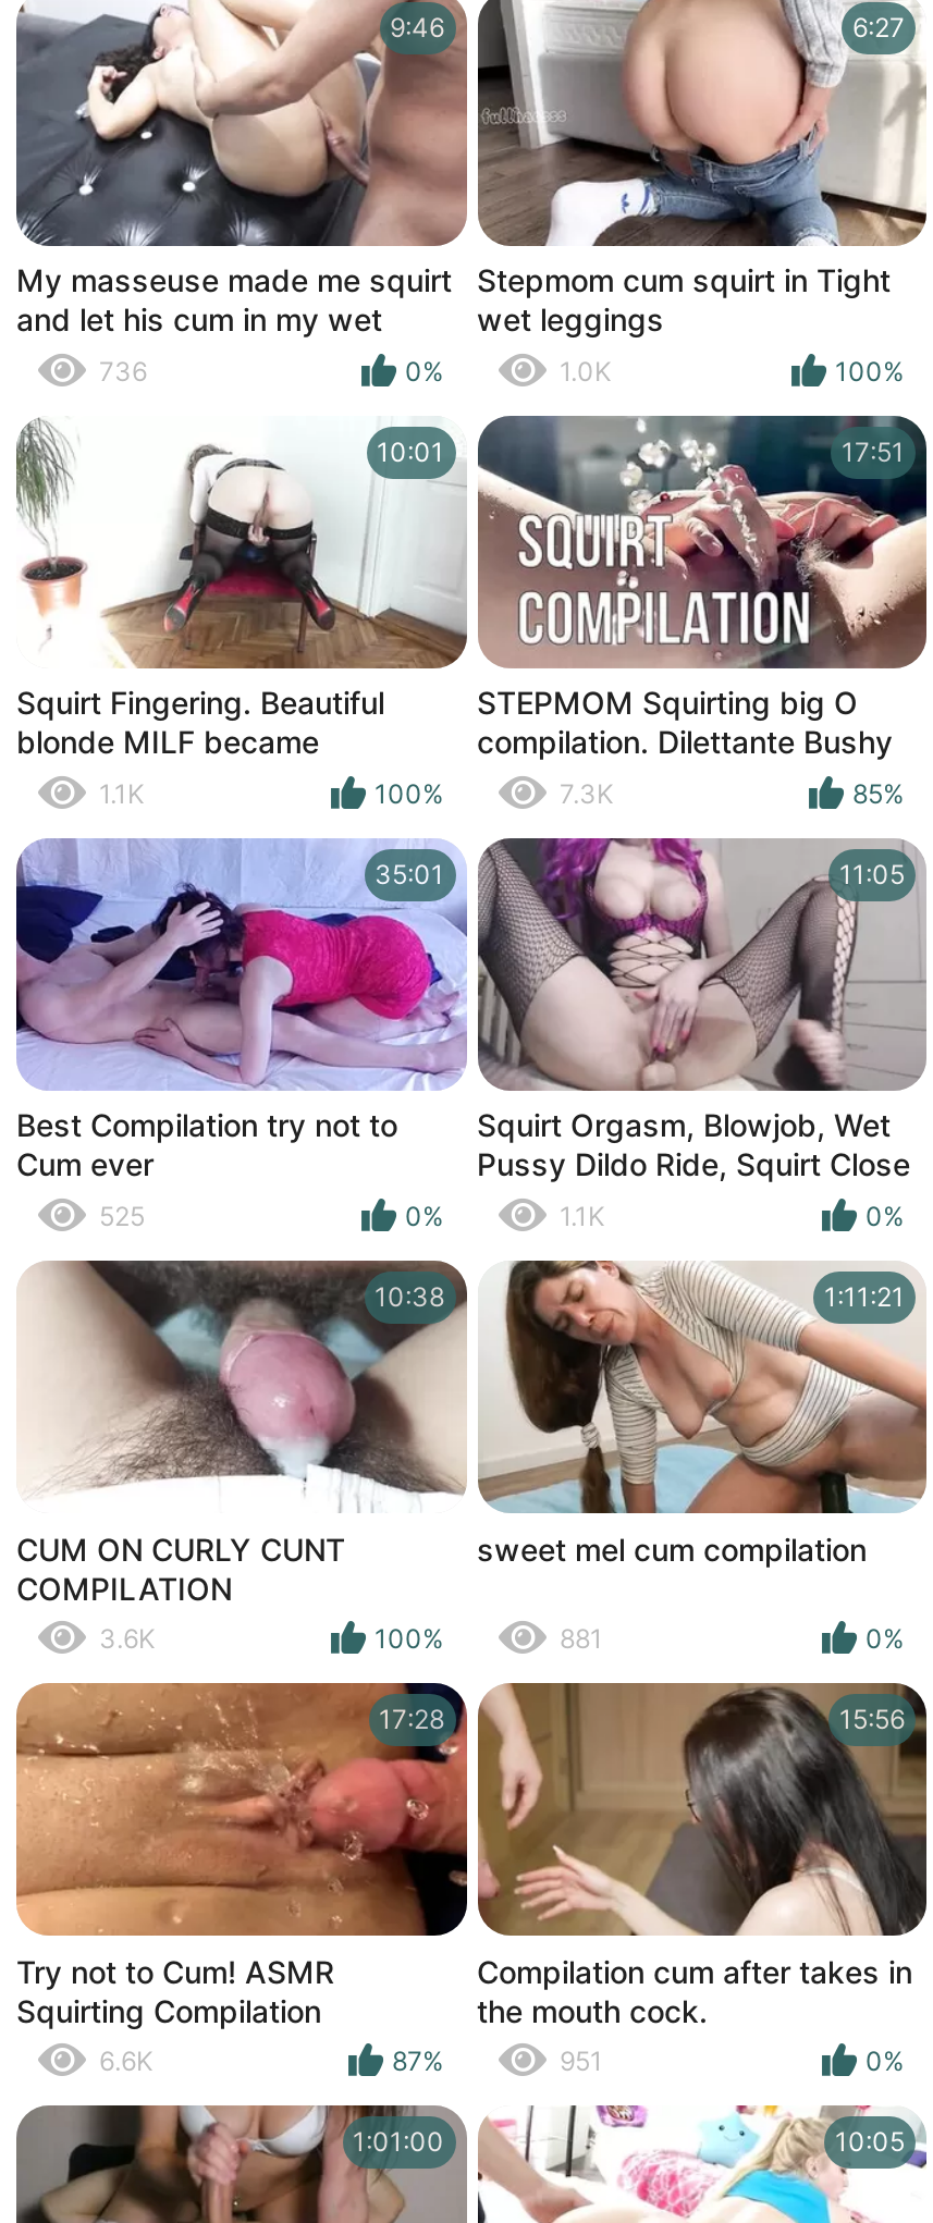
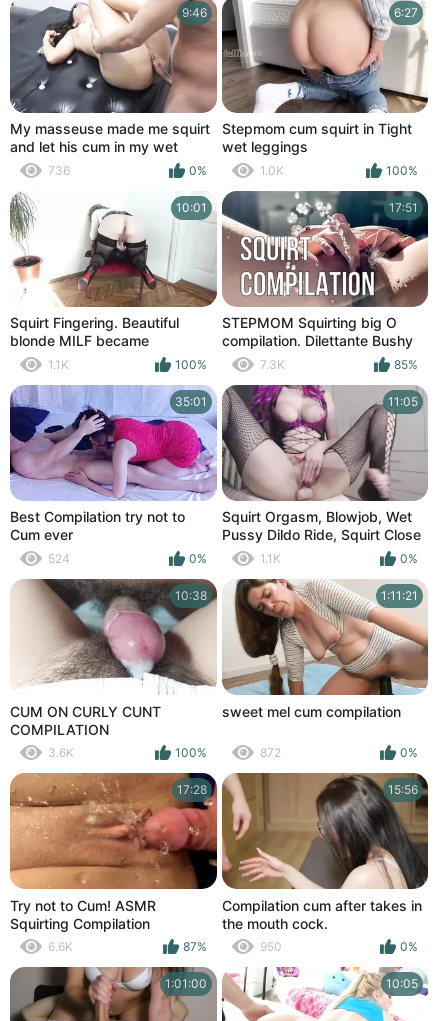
[99,1199,145,1232] 525 -> [48,551,70,566] 524
[560,1622,603,1655] 881 -> [259,745,280,760] 872
[560,2045,603,2078] 951 -> [259,939,281,954] 950

